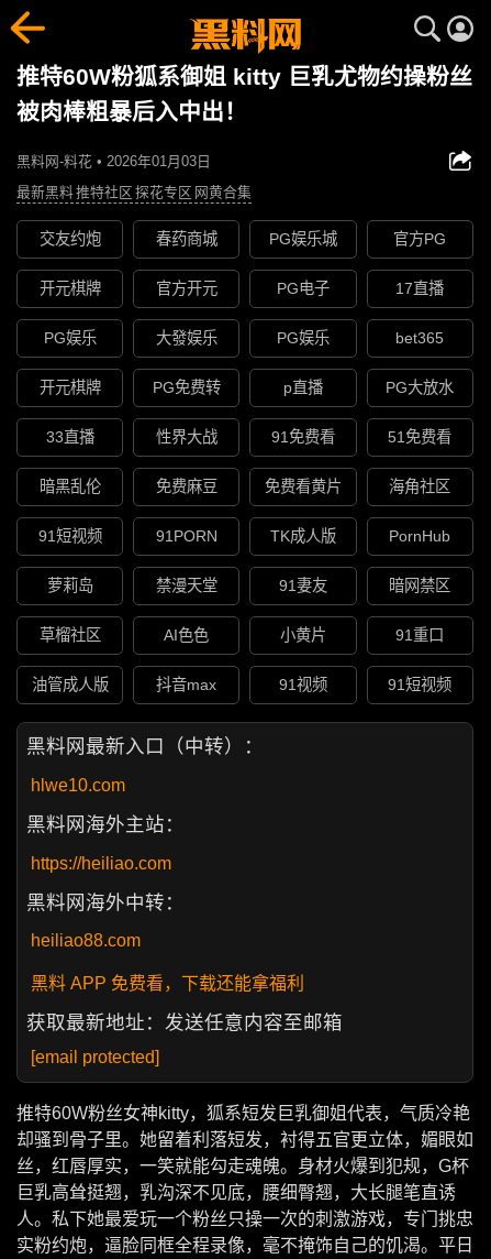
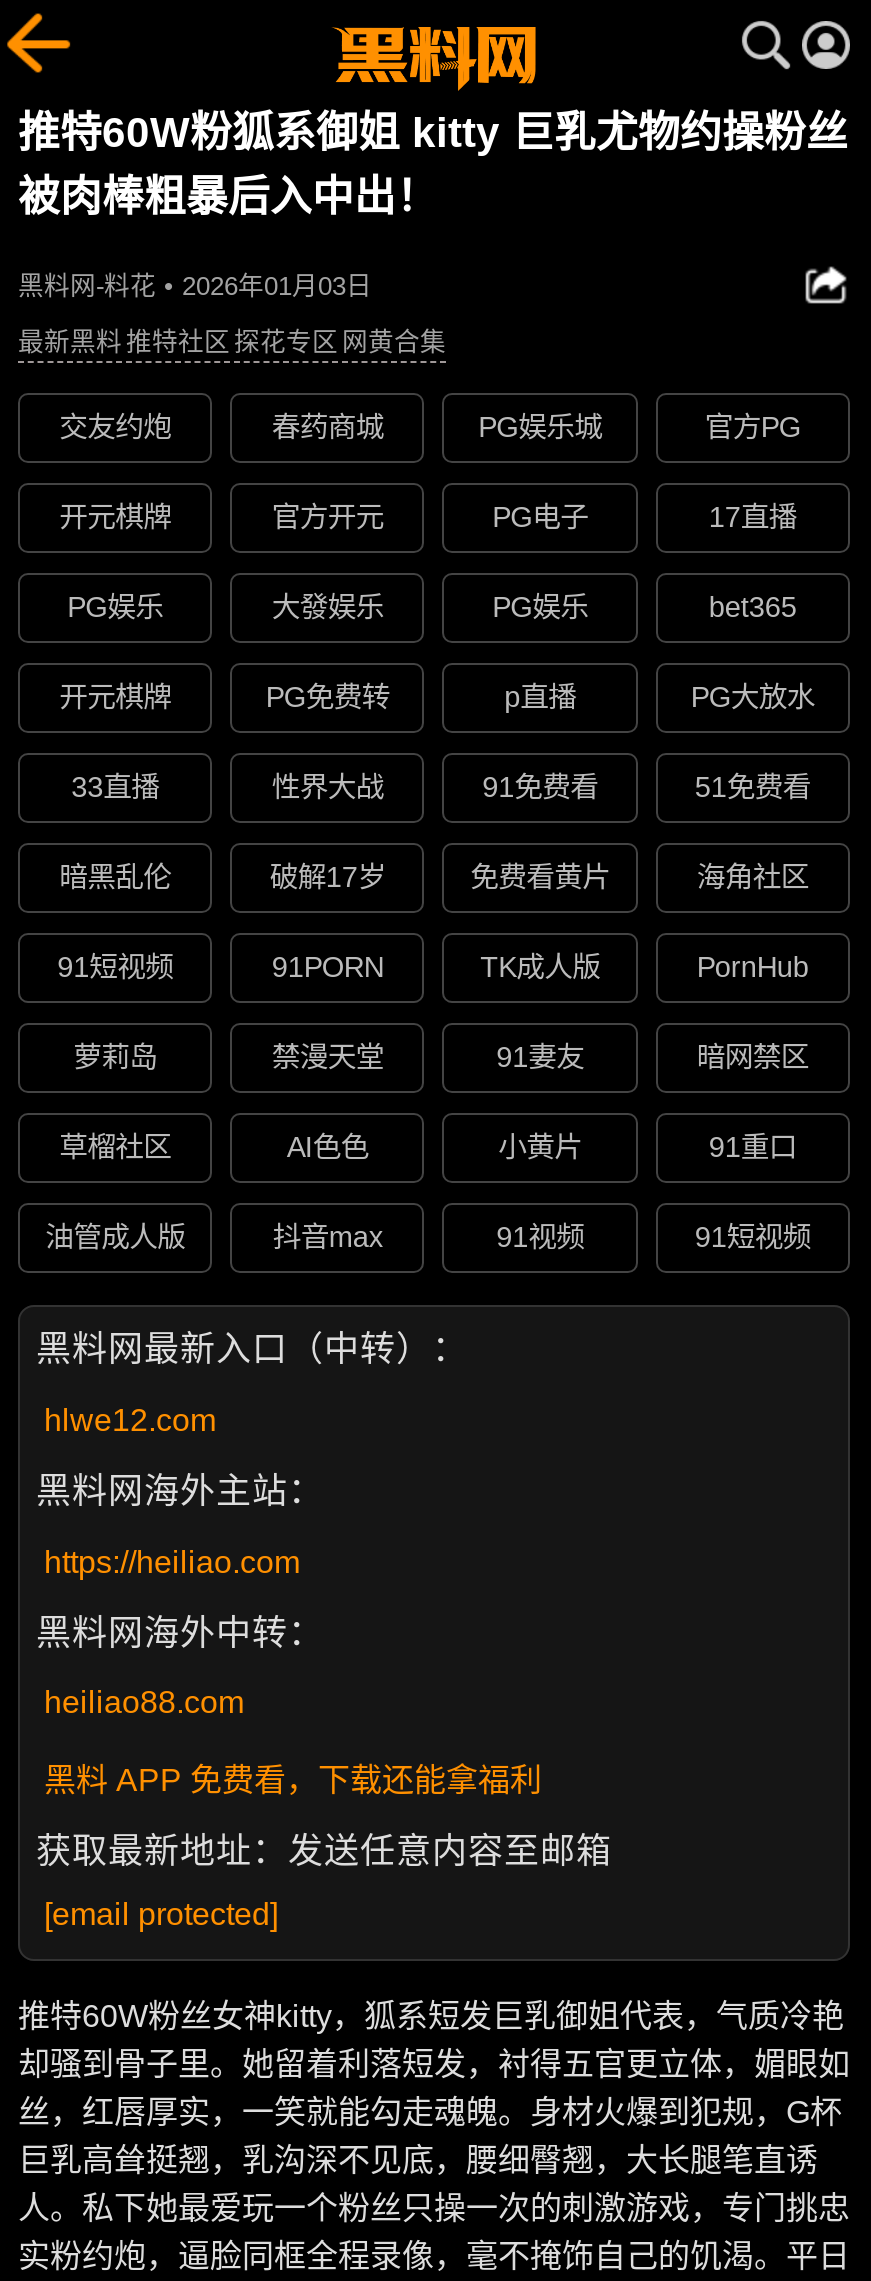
[156,478,217,496] 免费麻豆 -> [270,862,386,894] 破解17岁
[31,776,125,794] hlwe10.com -> [44,1403,216,1437] hlwe12.com

